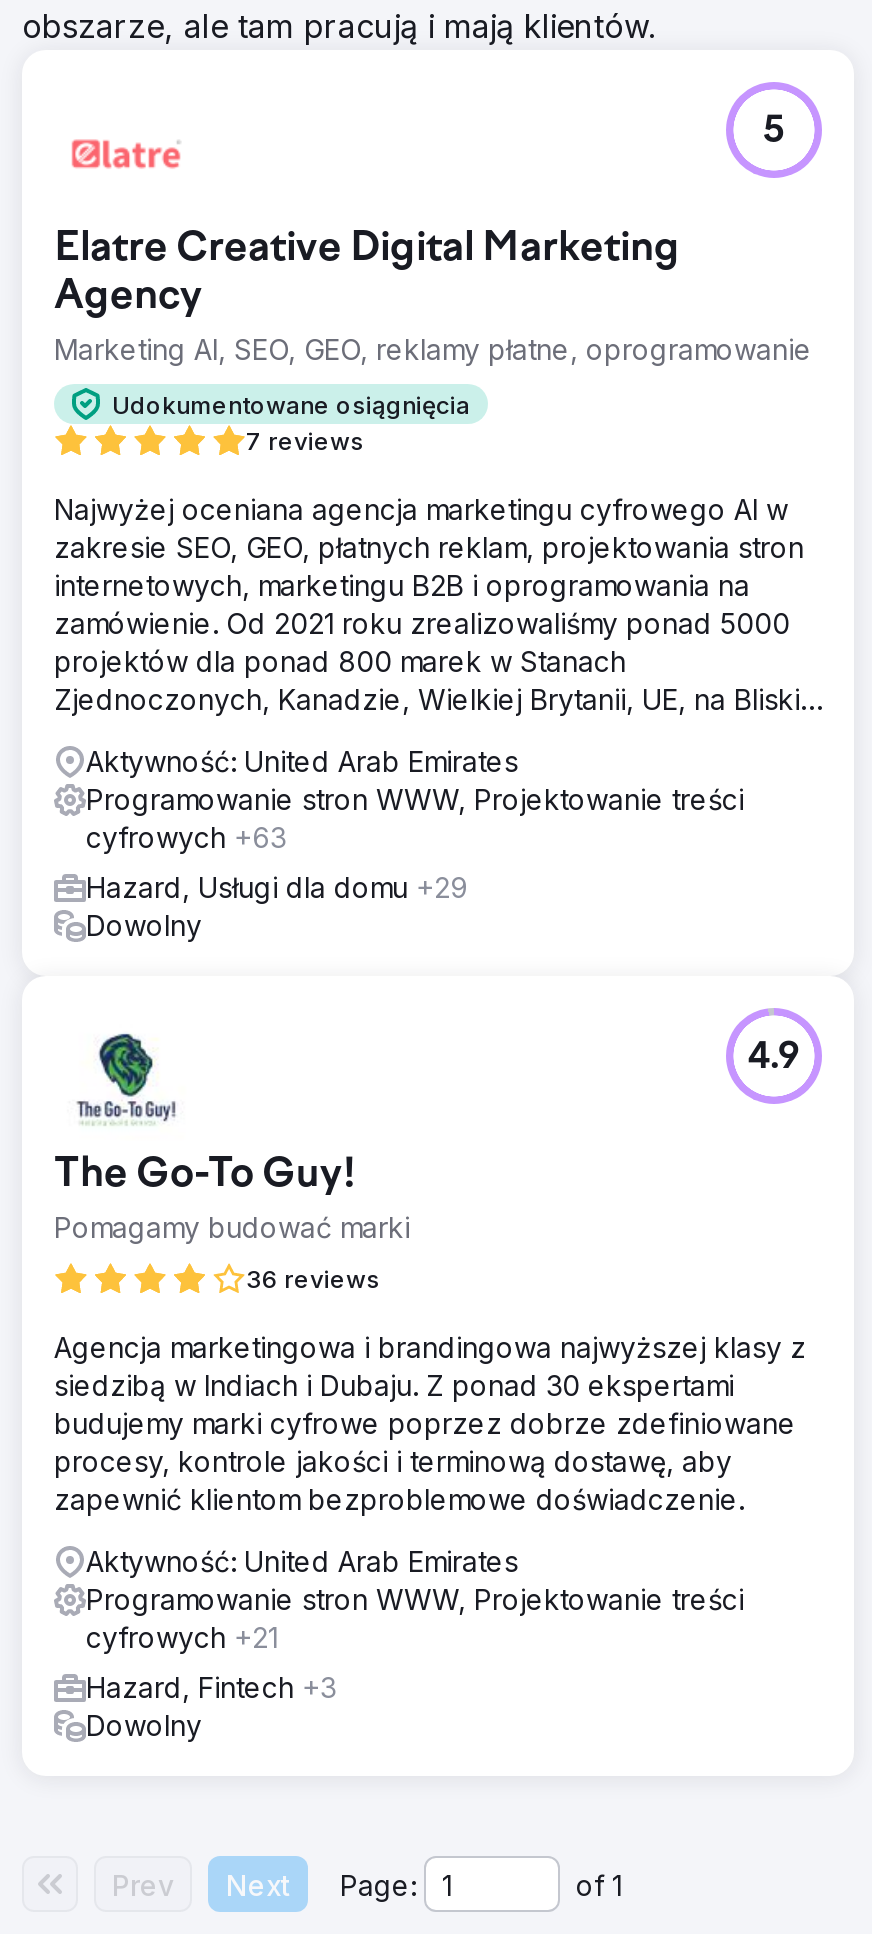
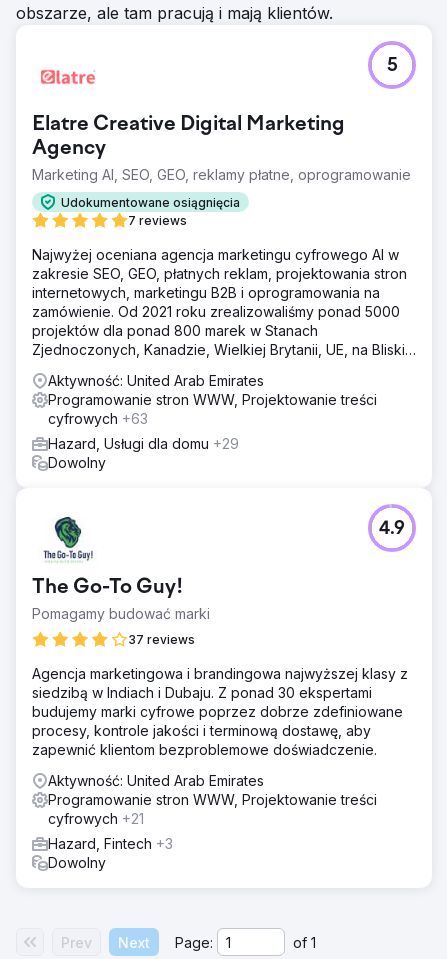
[246,1264,380,1294] 36 reviews -> [128,632,195,647] 37 reviews

